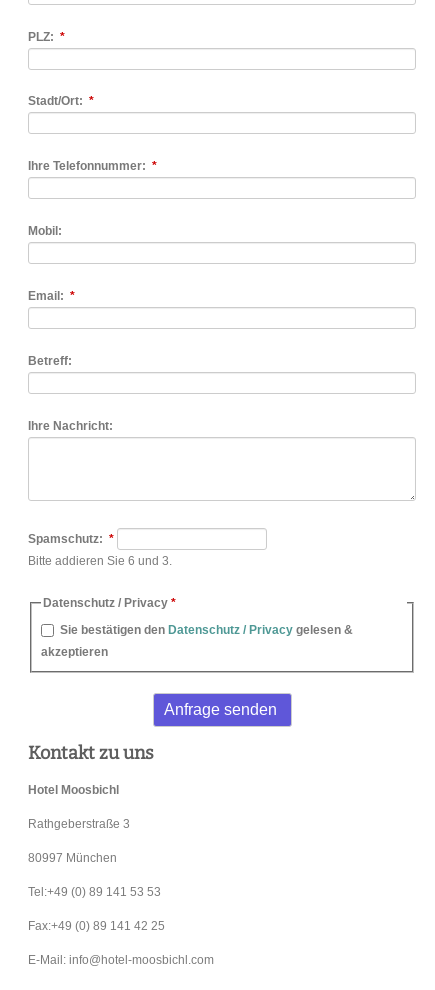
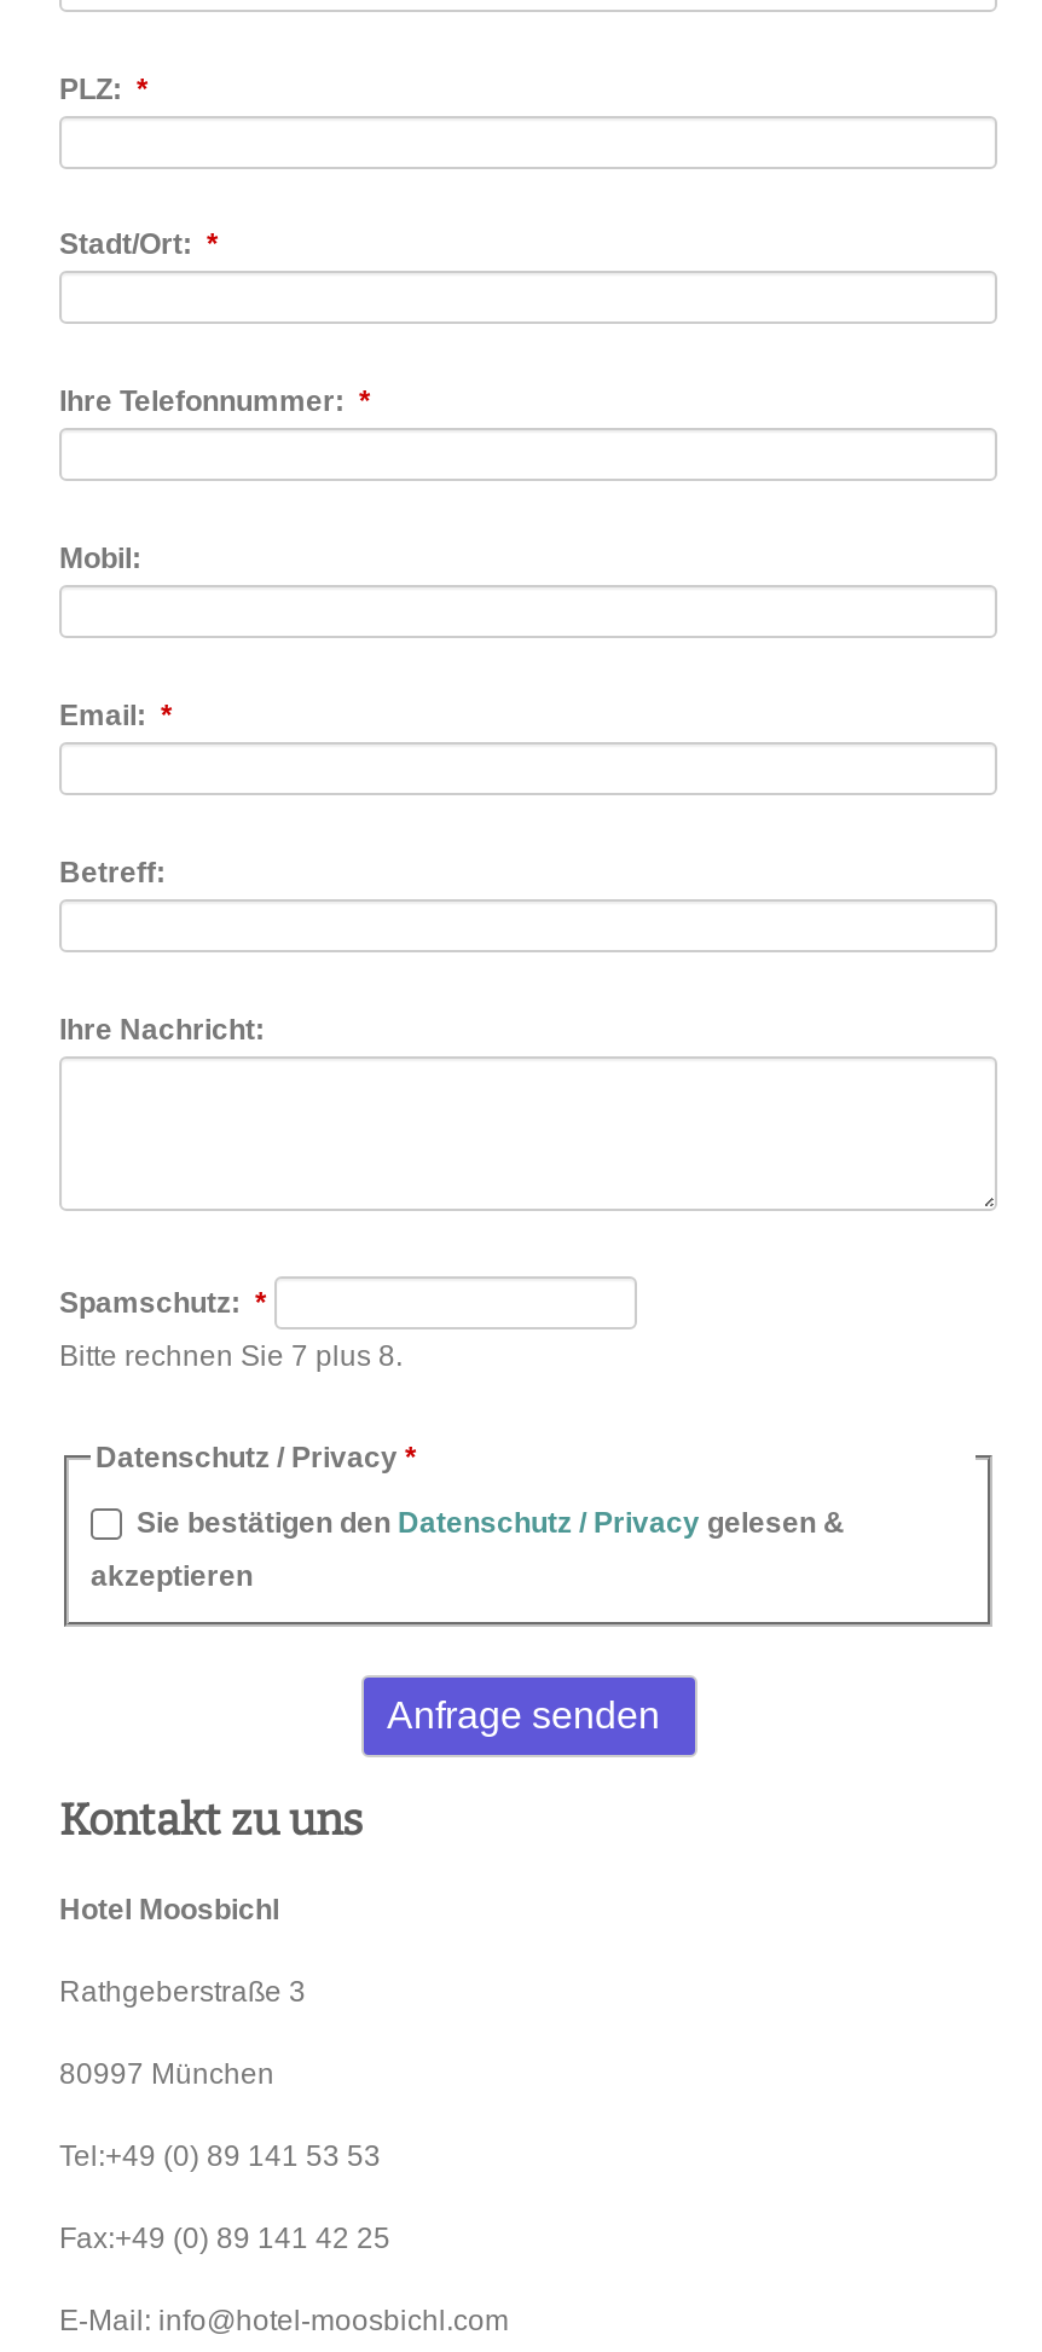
[28,554,172,568] Bitte addieren Sie 6 und 3. -> [59,1340,403,1374] Bitte rechnen Sie 7 plus 8.

